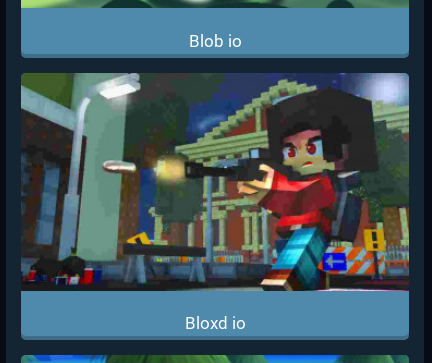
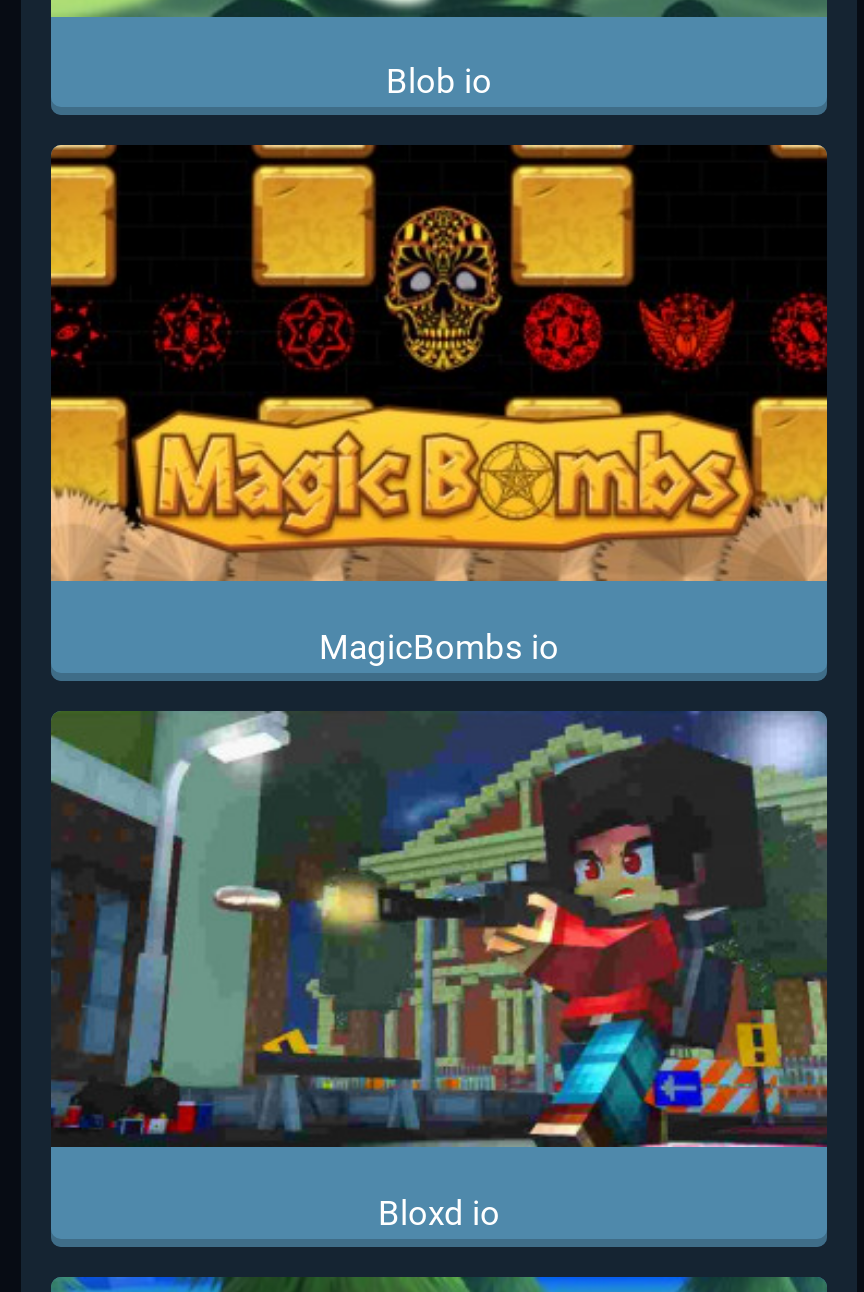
none -> [49,142,829,667] [image] | MagicBombs io

